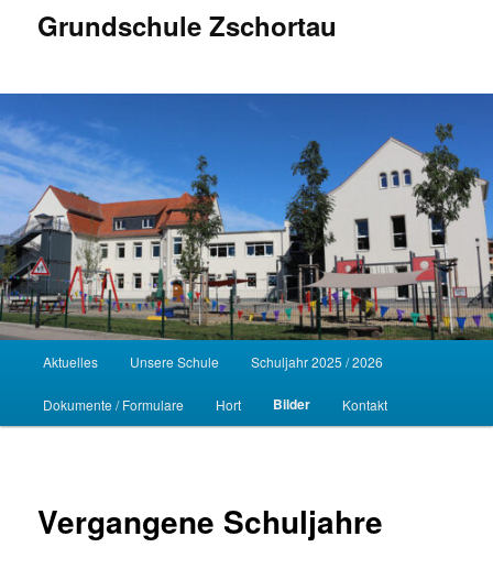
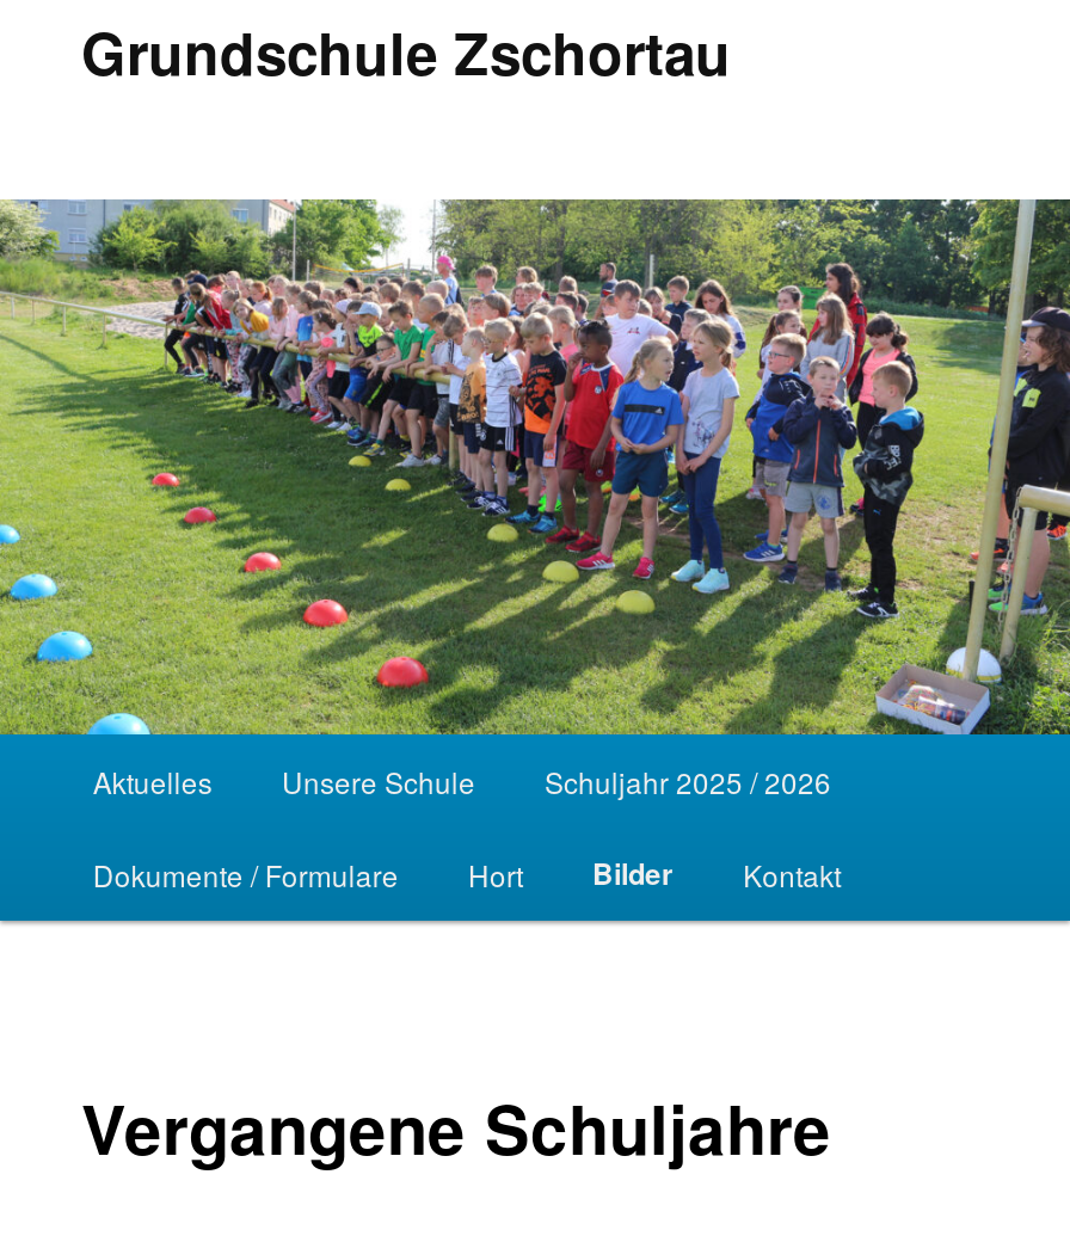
[3,92,490,341] [image] -> [7,197,1063,737] [image]

